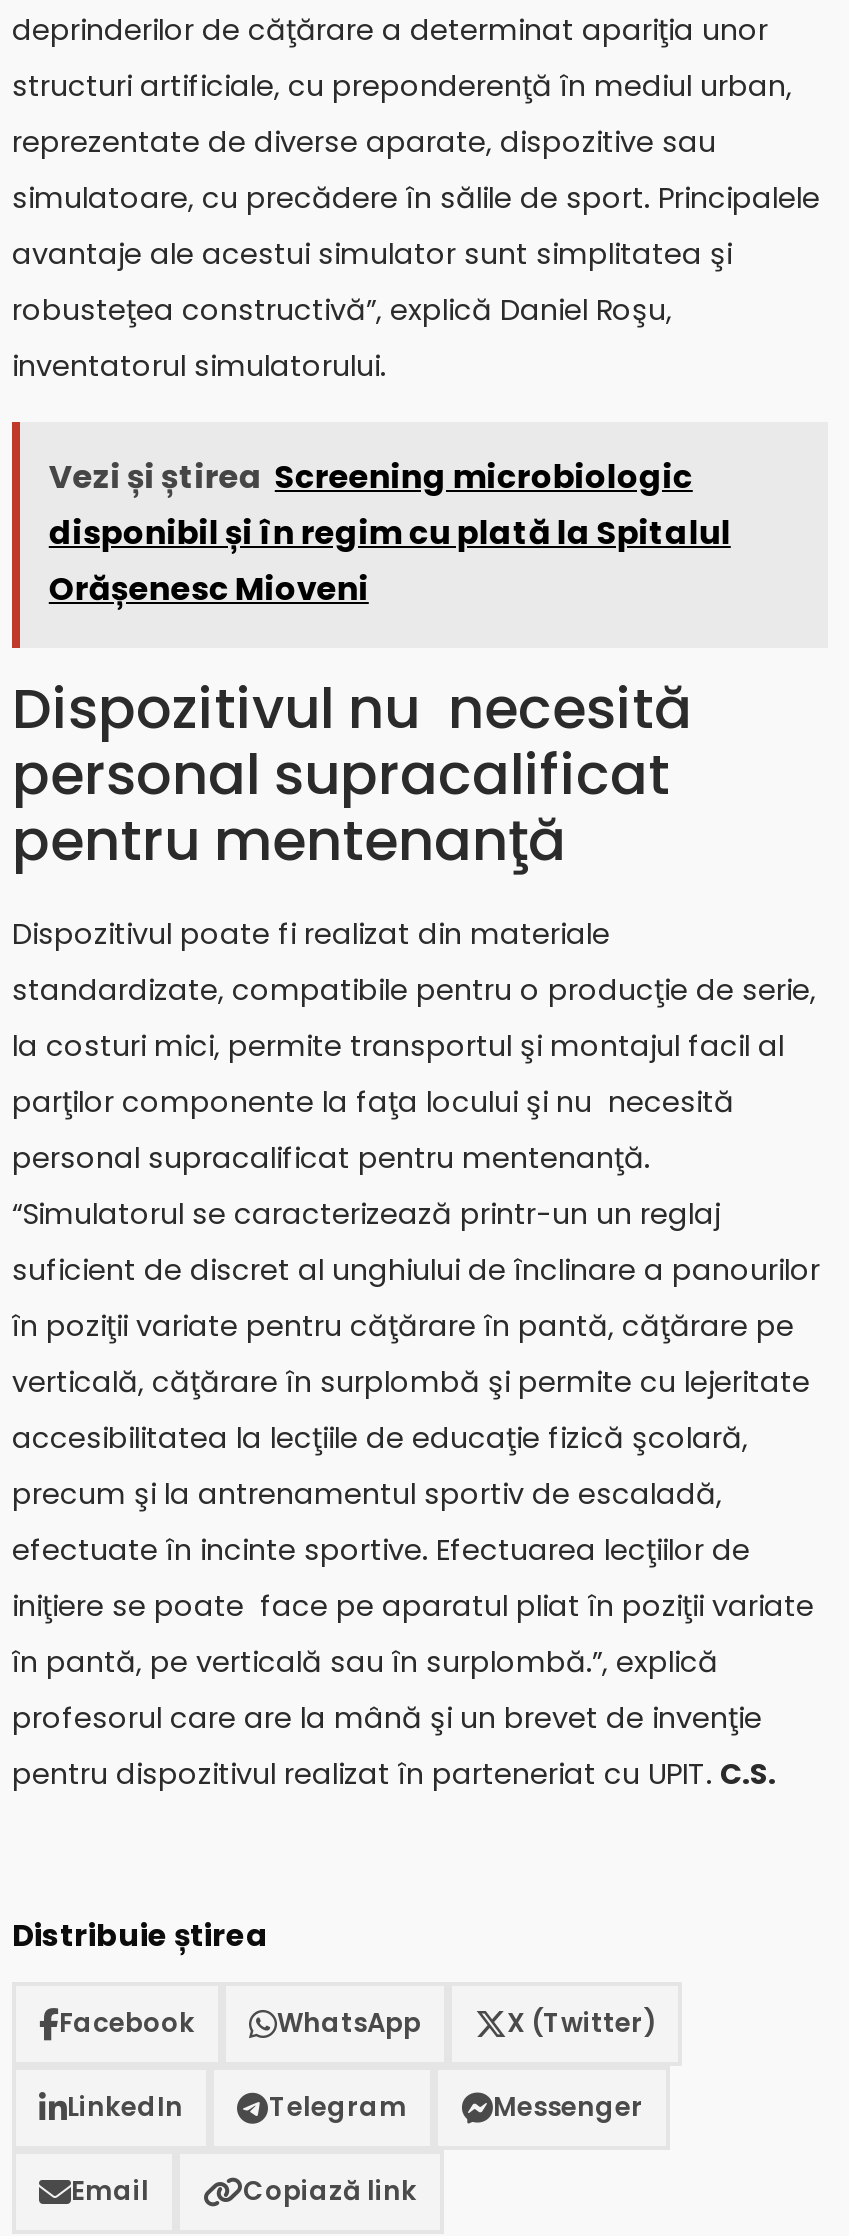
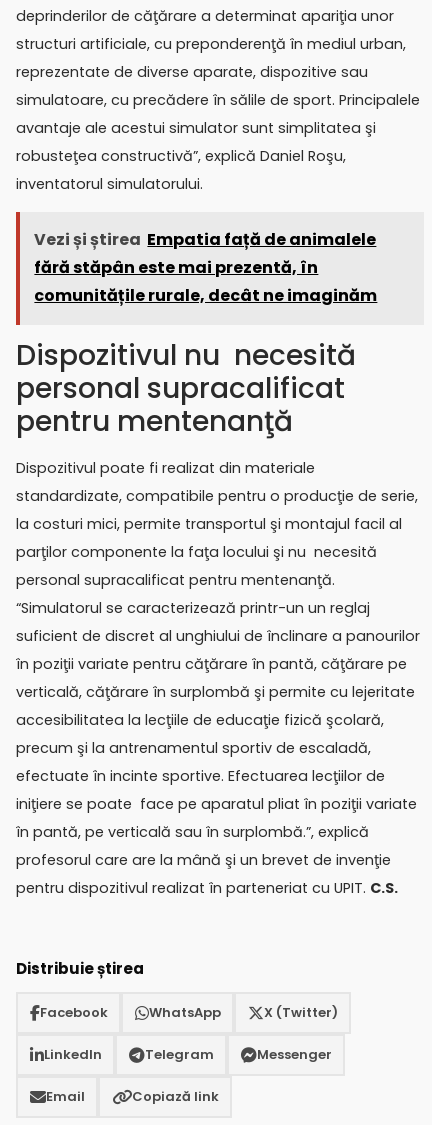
[49,455,731,613] Vezi și știrea Screening microbiologic | disponibil și în regim cu plată la Spitalul | Orășenesc Mioveni -> [34,228,377,307] Vezi și știrea Empatia față de animalele | fără stăpân este mai prezentă, în | comunitățile rurale, decât ne imaginăm

